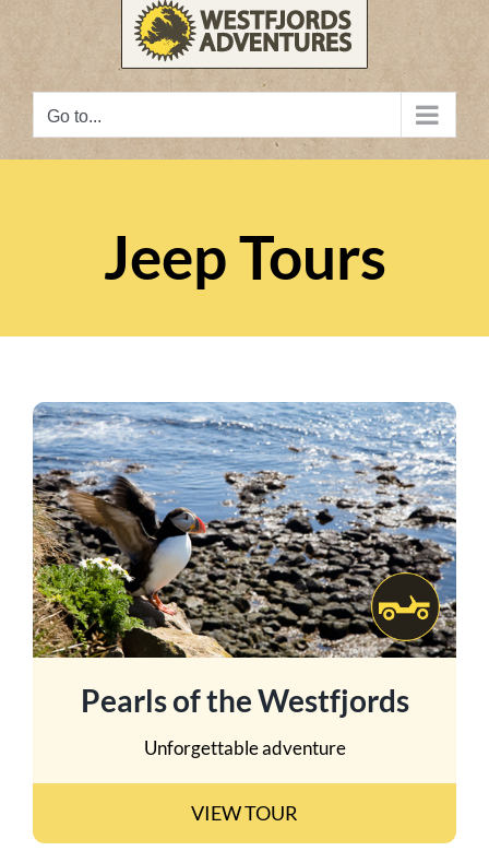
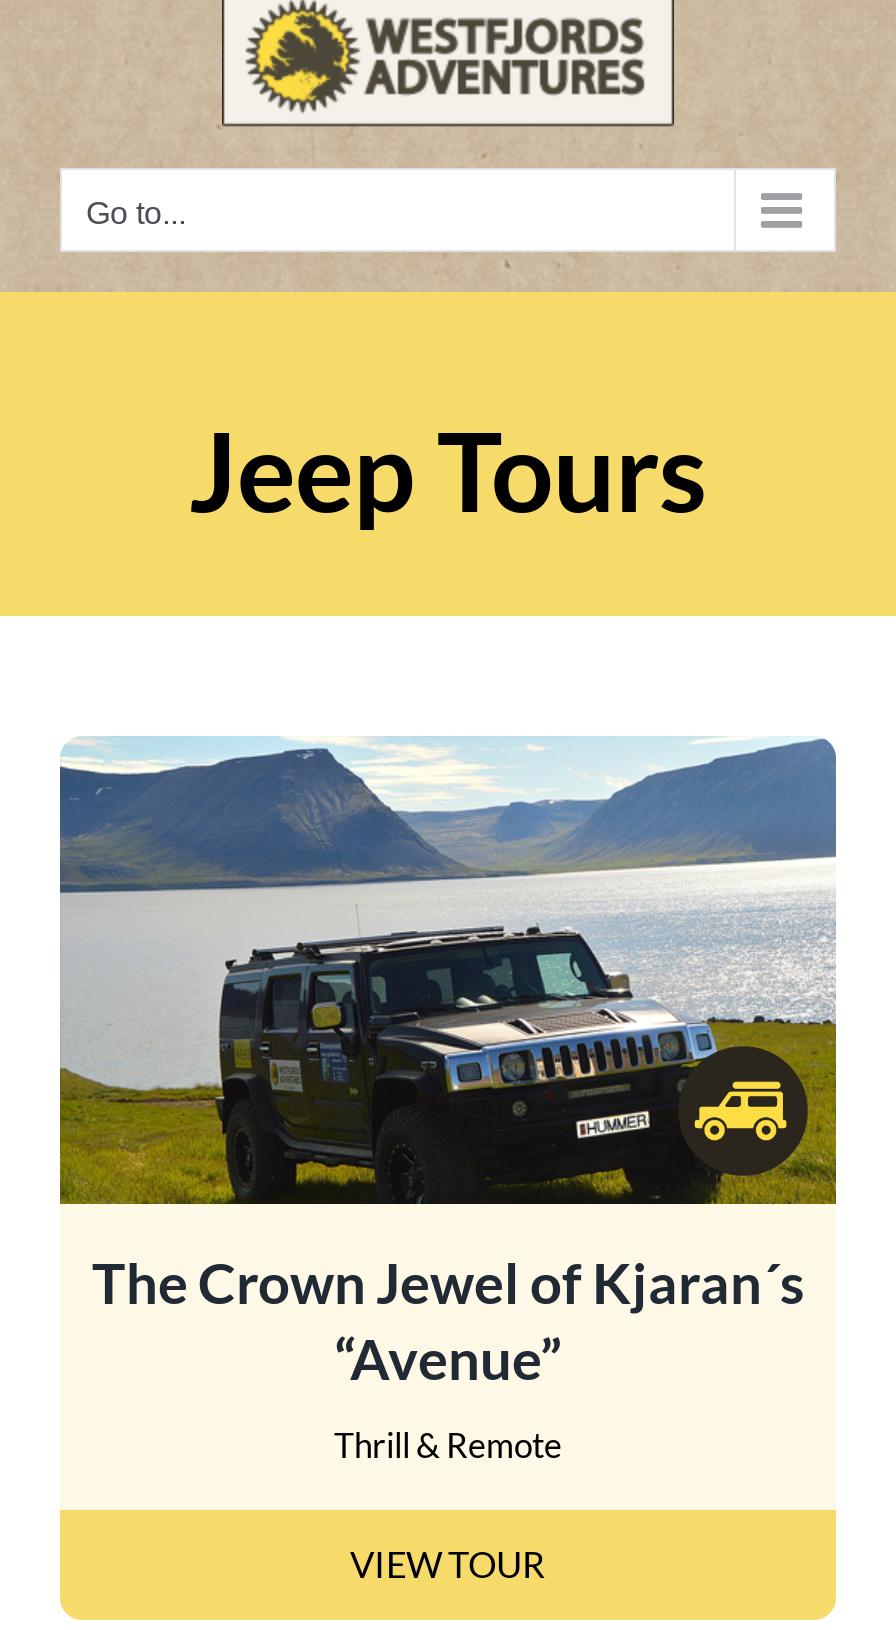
[33,401,457,719] [image] | Pearls of the Westfjords -> [60,738,838,1392] [image] | The Crown Jewel of Kjaran´s | “Avenue”
[144,736,345,759] Unforgettable adventure -> [334,1424,562,1466] Thrill & Remote

